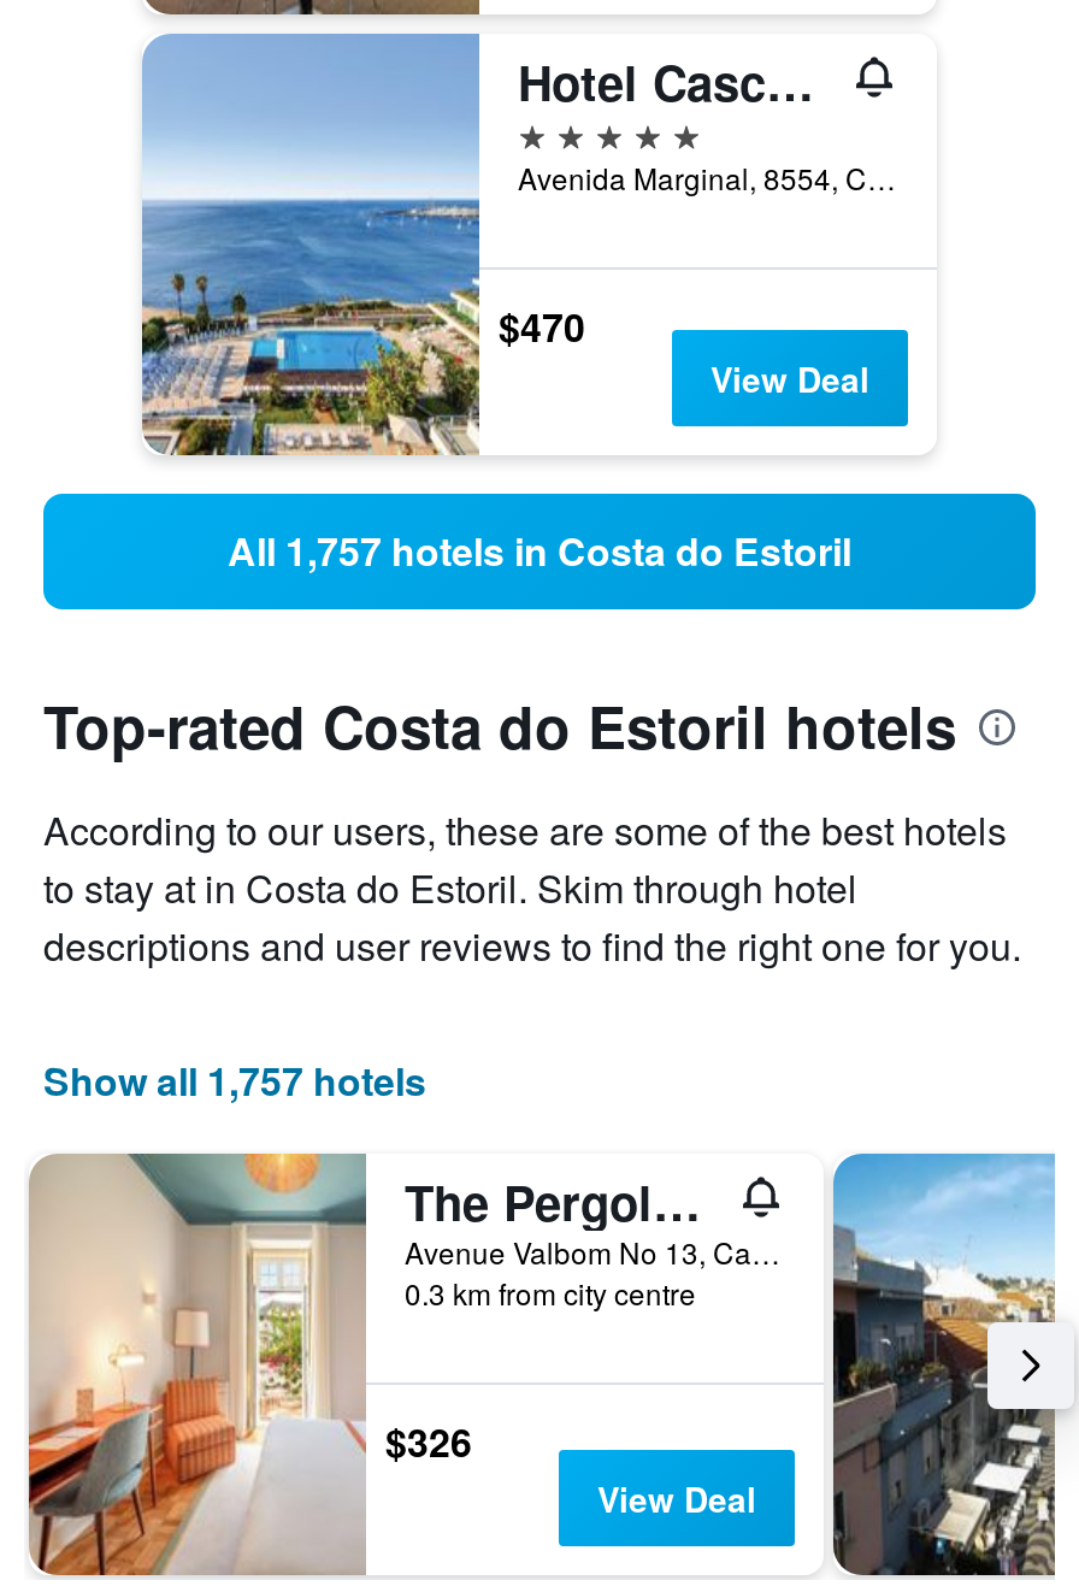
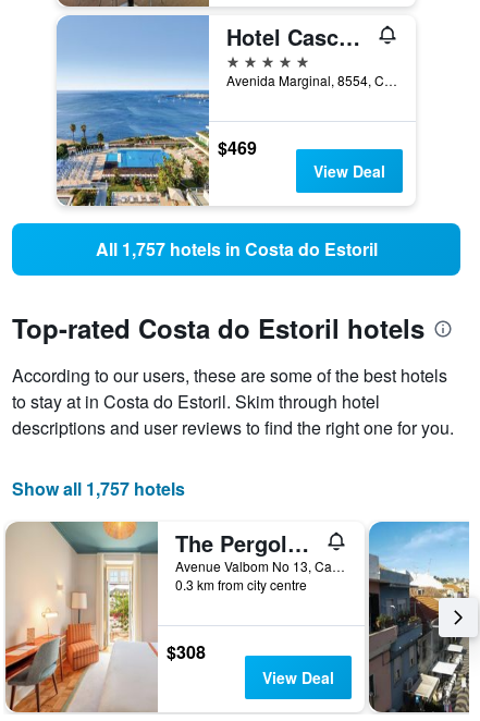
[499,297,585,353] $470 -> [218,135,257,160] $469
[385,1414,472,1470] $326 -> [167,640,206,665] $308

